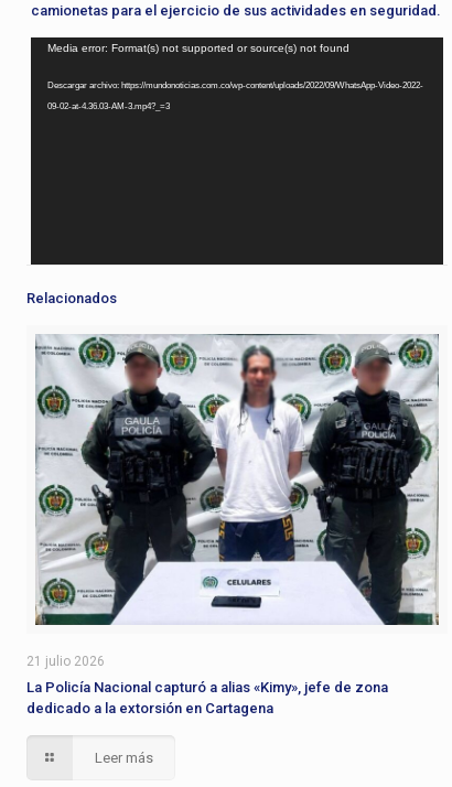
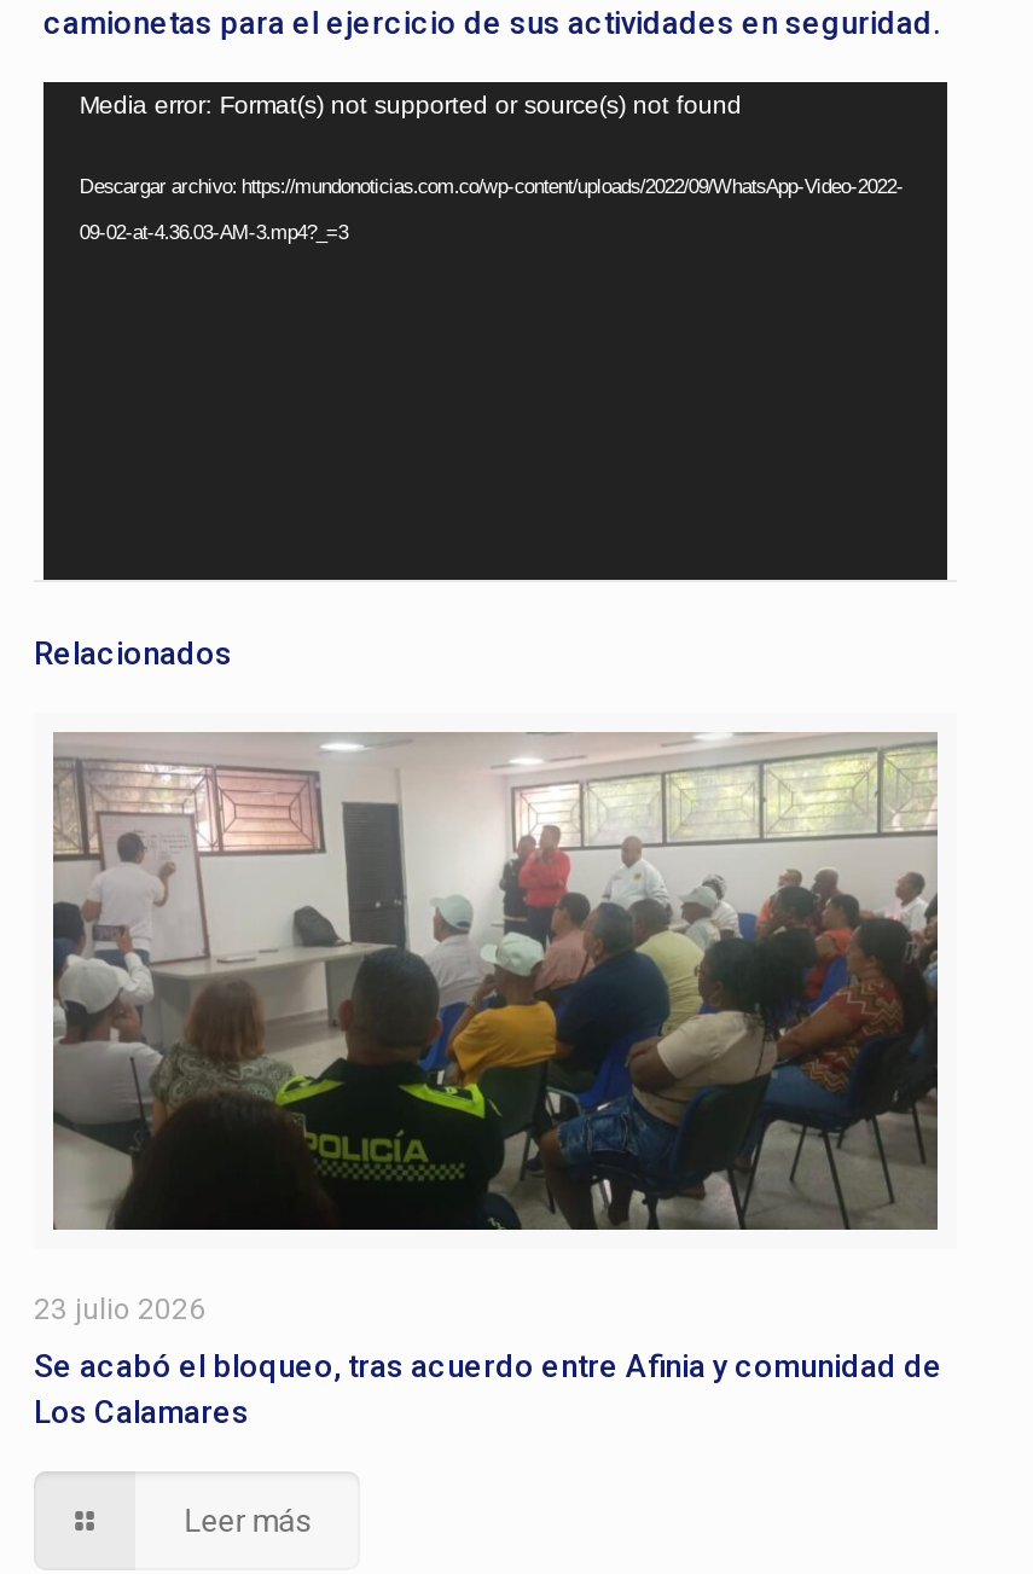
[35,334,439,606] [image] -> [53,732,938,1235] [image]
[26,654,105,670] 21 julio 2026 -> [34,1292,205,1326] 23 julio 2026
[26,679,388,717] La Policía Nacional capturó a alias «Kimy», jefe de zona | dedicado a la extorsión en Cartagena -> [34,1347,942,1430] Se acabó el bloqueo, tras acuerdo entre Afinia y comunidad de | Los Calamares

